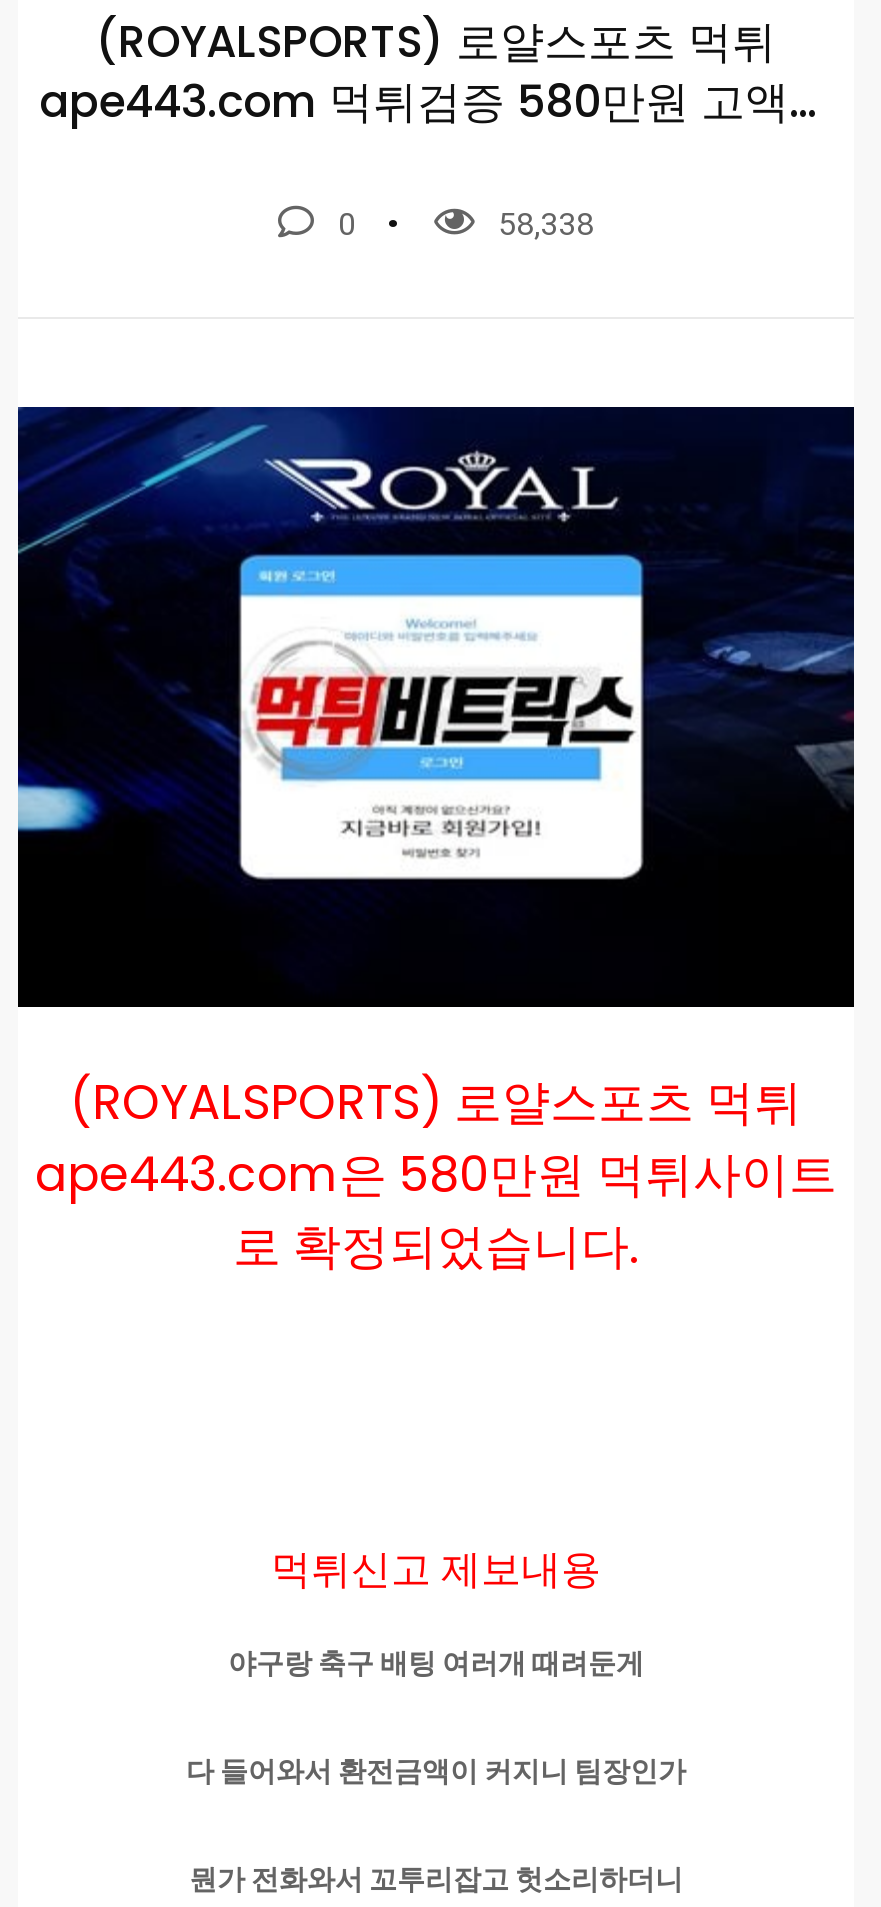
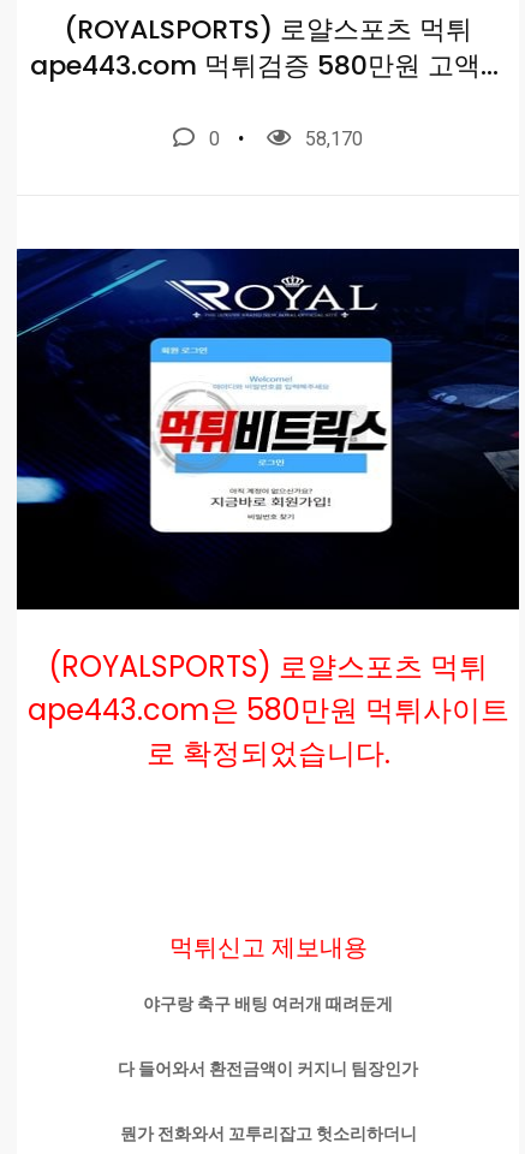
[498,205,594,243] 58,338 -> [305,127,363,150] 58,170

